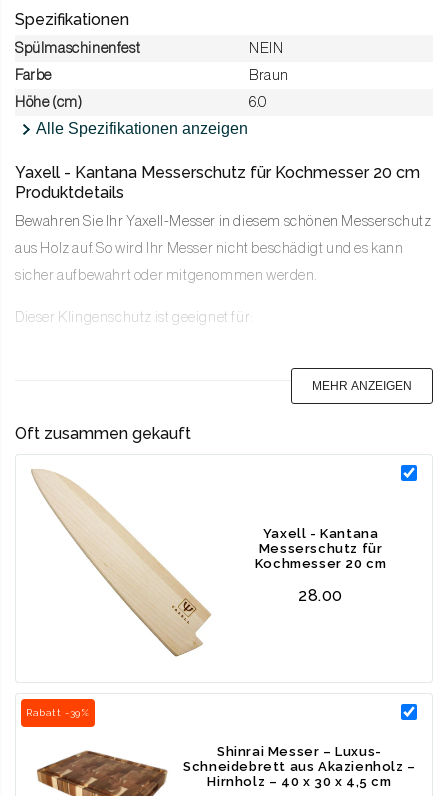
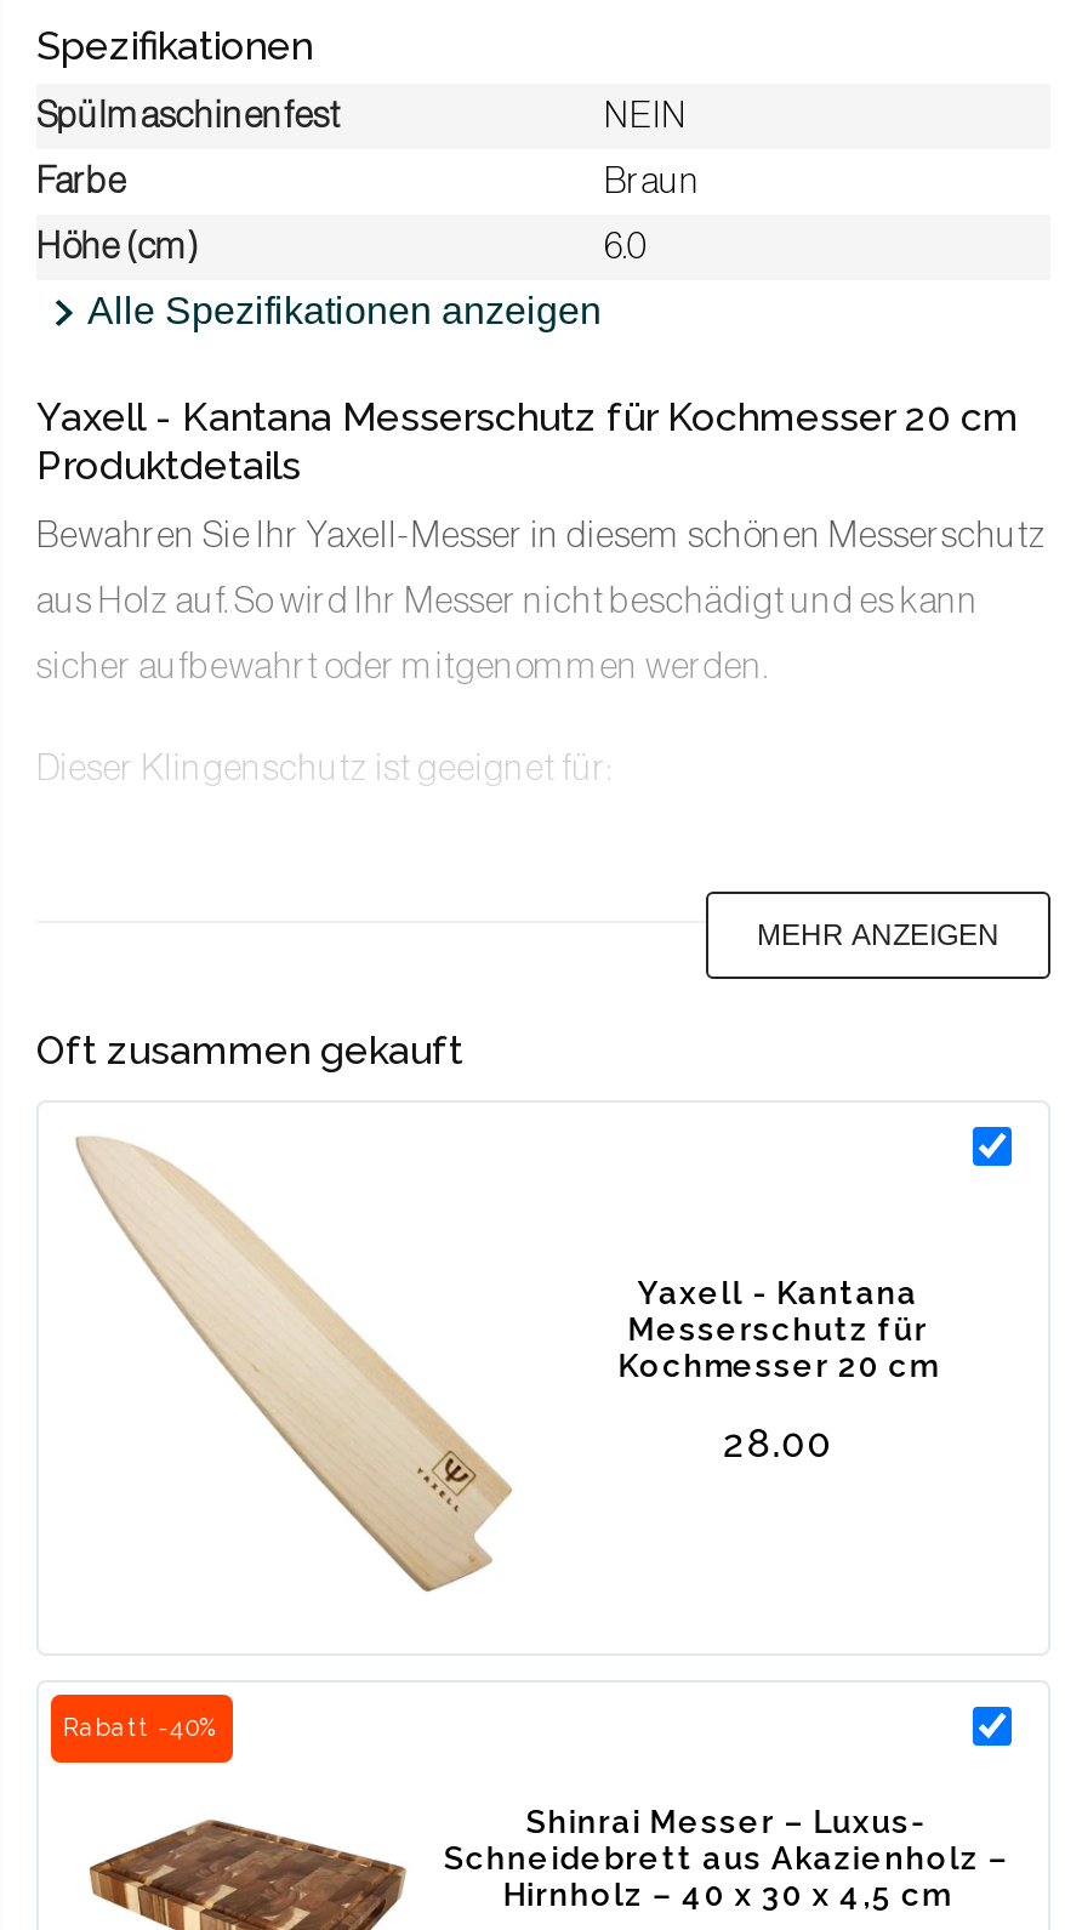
[26,707,90,718] Rabatt -39% -> [63,1714,220,1740] Rabatt -40%

